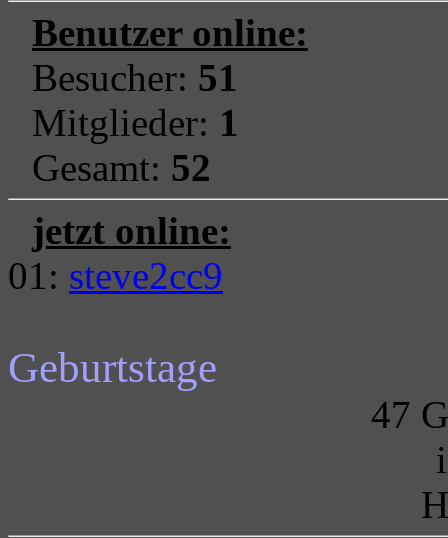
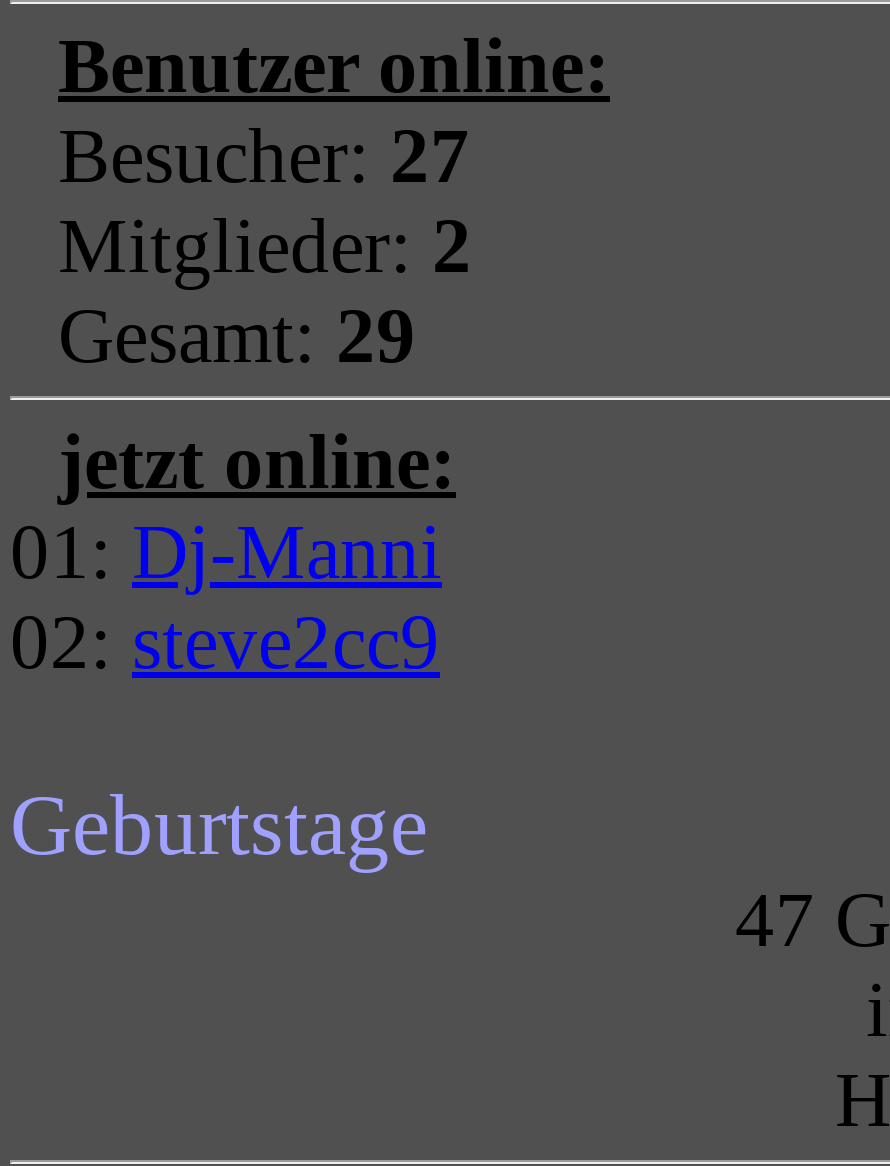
[22,56,238,99] Besucher: 51 -> [38,112,470,198] Besucher: 27
[22,101,239,144] Mitglieder: 1 -> [38,202,472,288] Mitglieder: 2
[22,146,211,189] Gesamt: 52 -> [38,292,416,378] Gesamt: 29
[8,254,223,297] 01: steve2cc9 -> [10,508,442,684] 01: Dj-Manni | 02: steve2cc9

